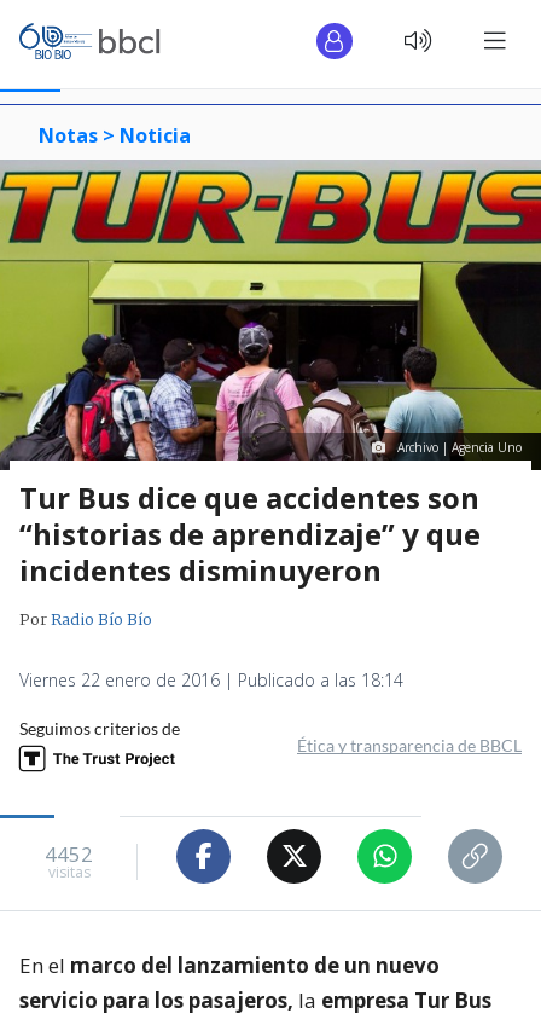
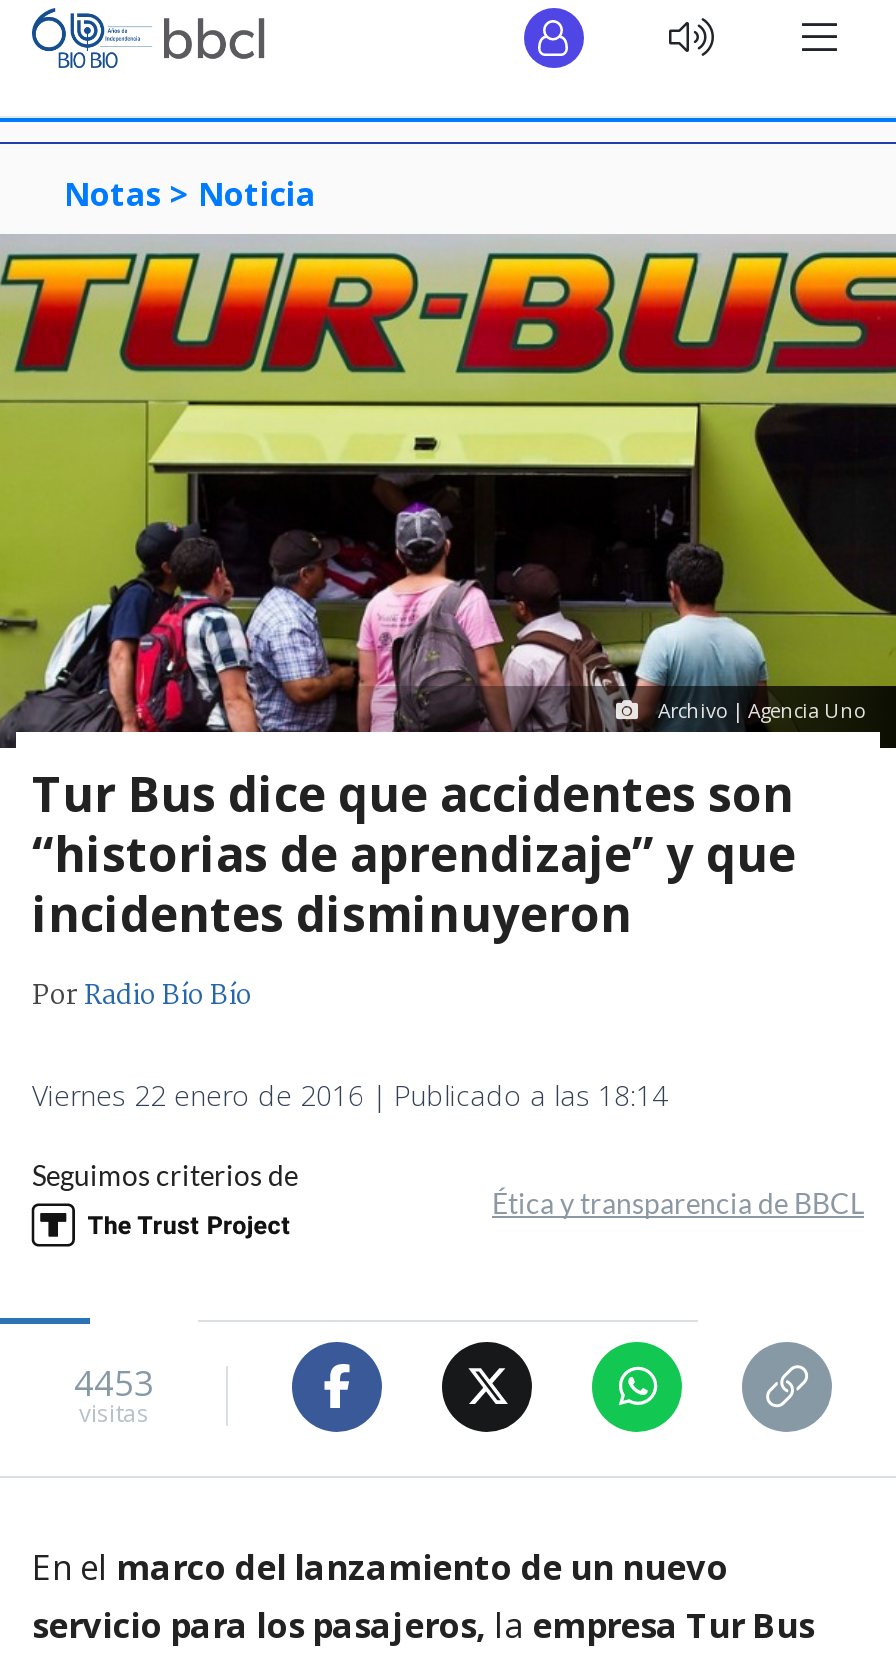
[45,840,93,868] 4452 -> [74,1361,154,1407] 4453

